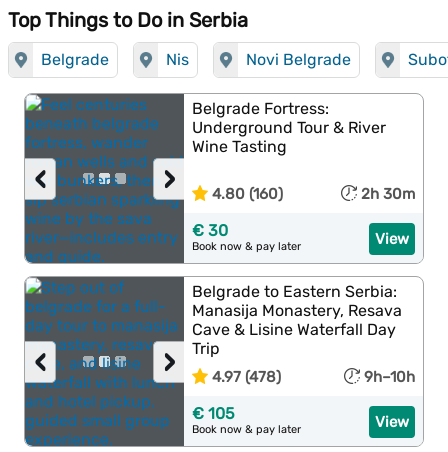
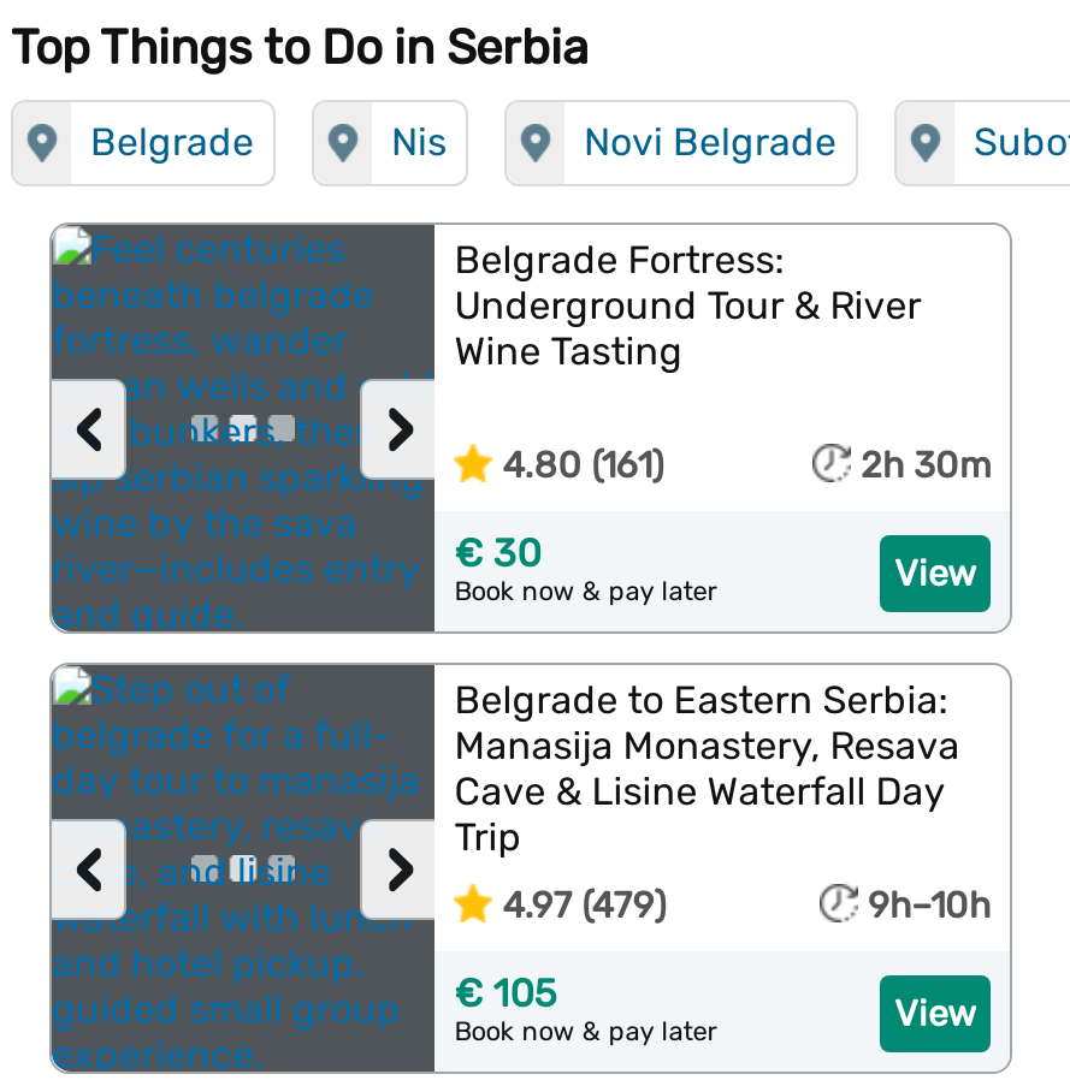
[212,185,283,203] 4.80 (160) -> [502,444,664,487] 4.80 (161)
[212,368,281,386] 4.97 (478) -> [502,884,666,927] 4.97 (479)

